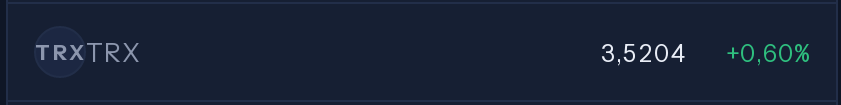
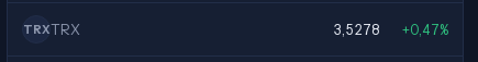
[600,37,686,67] 3,5204 -> [333,21,380,38] 3,5278
[726,37,810,67] +0,60% -> [402,21,448,38] +0,47%

